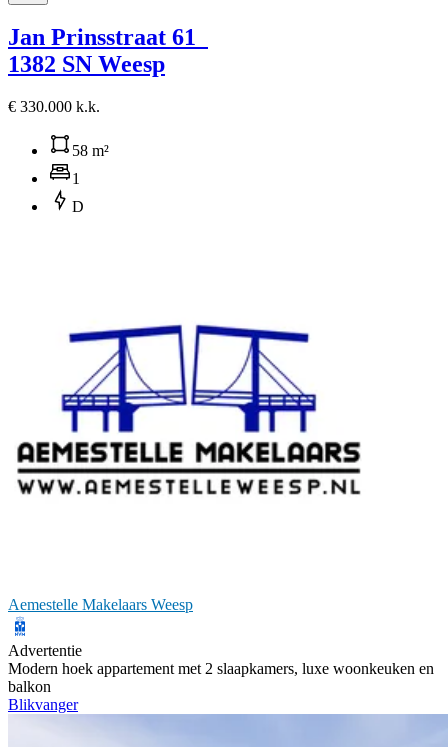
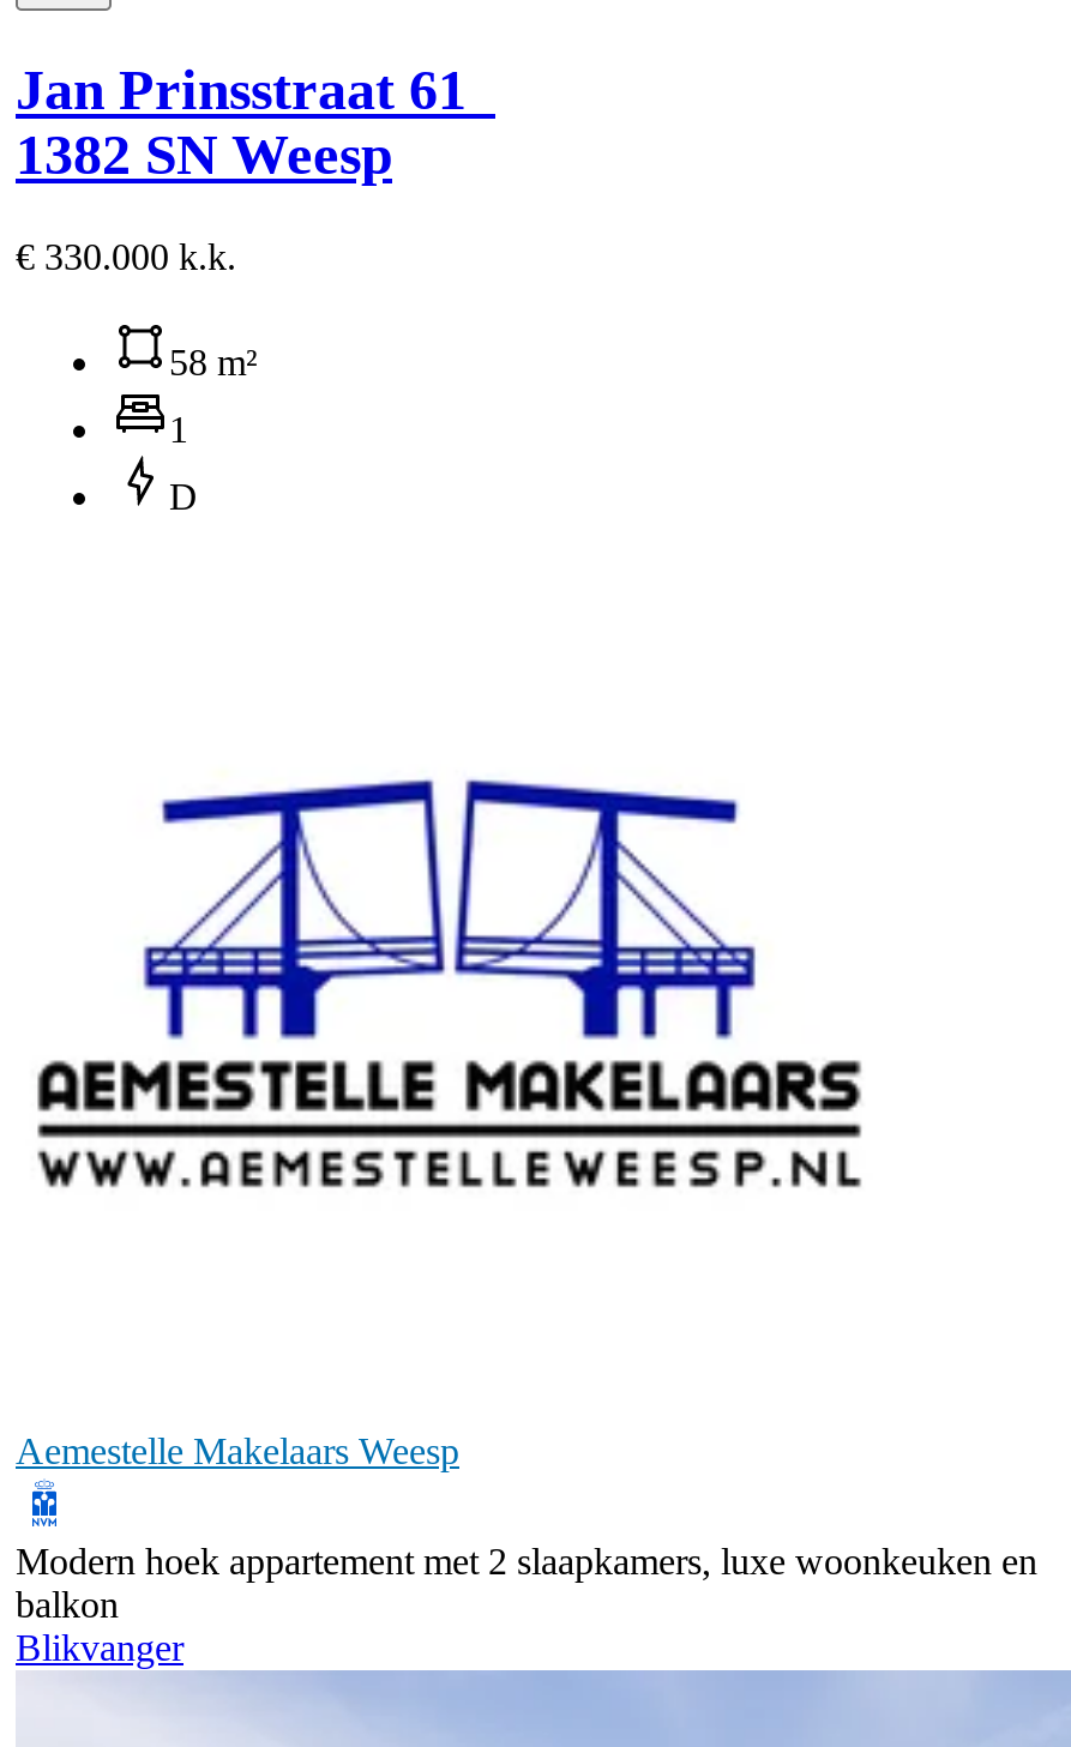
[8,642,82,659] Advertentie -> none

